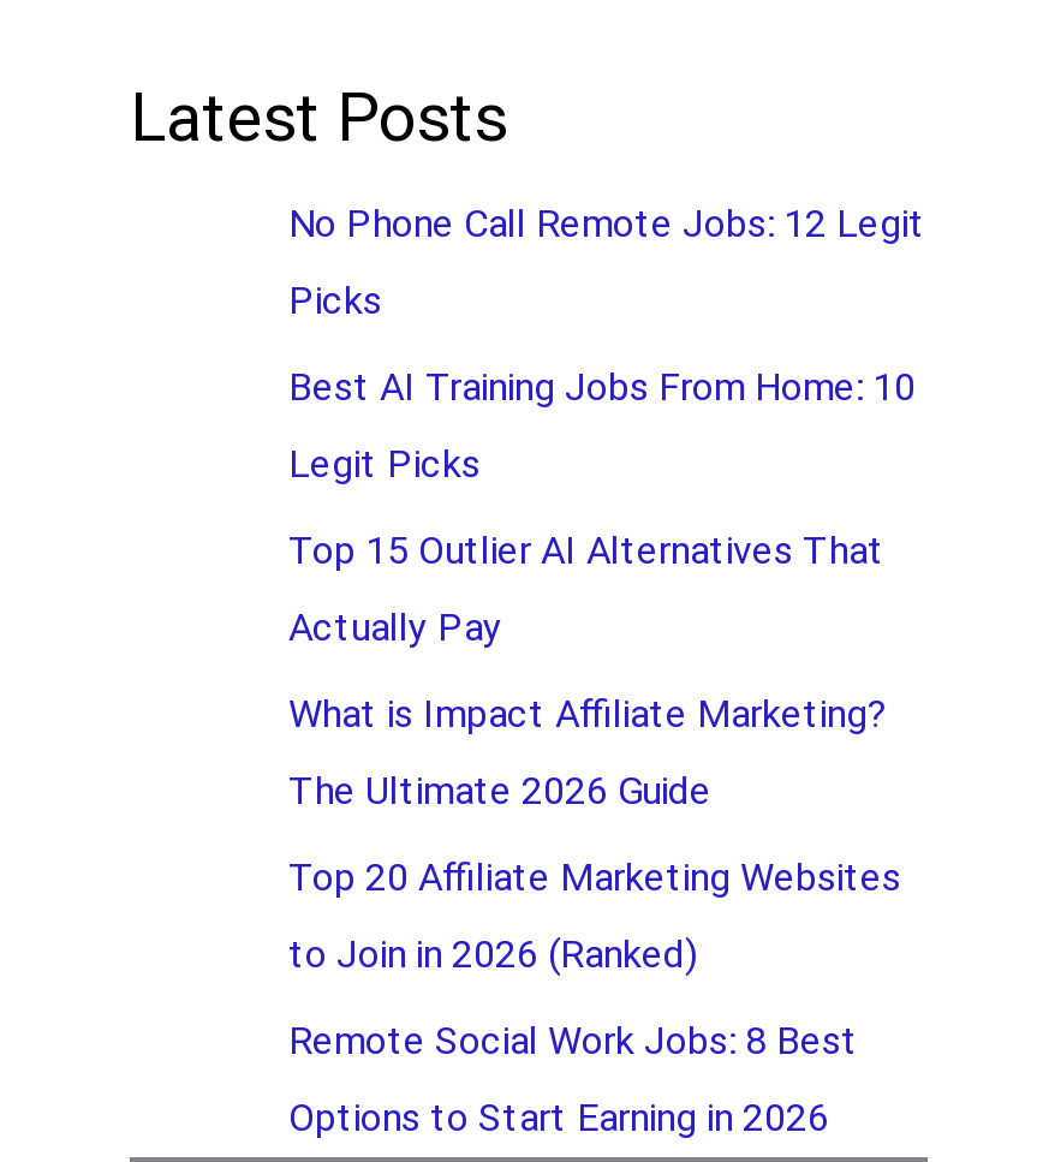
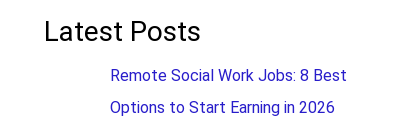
[288,200,925,977] No Phone Call Remote Jobs: 12 Legit | Picks | Best AI Training Jobs From Home: 10 | Legit Picks | Top 15 Outlier AI Alternatives That | Actually Pay | What is Impact Affiliate Marketing? | The Ultimate 2026 Guide | Top 20 Affiliate Marketing Websites | to Join in 2026 (Ranked) -> none

